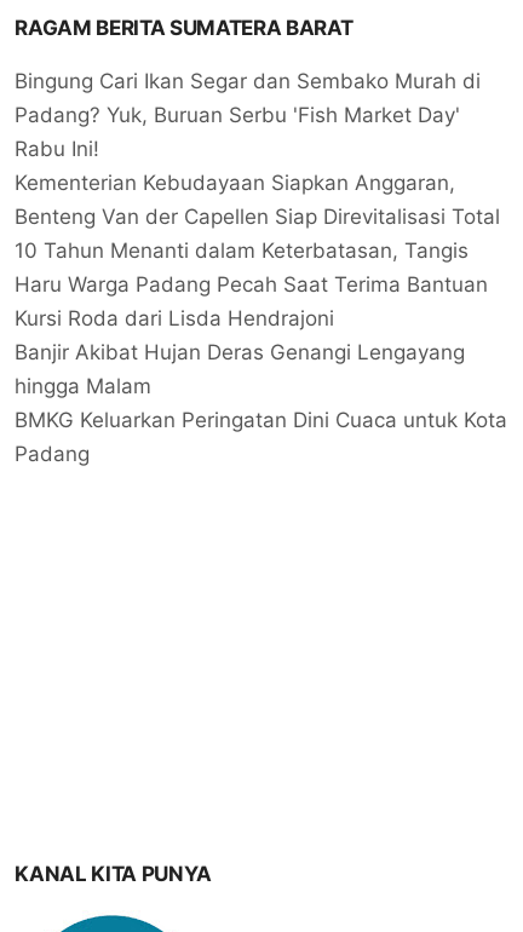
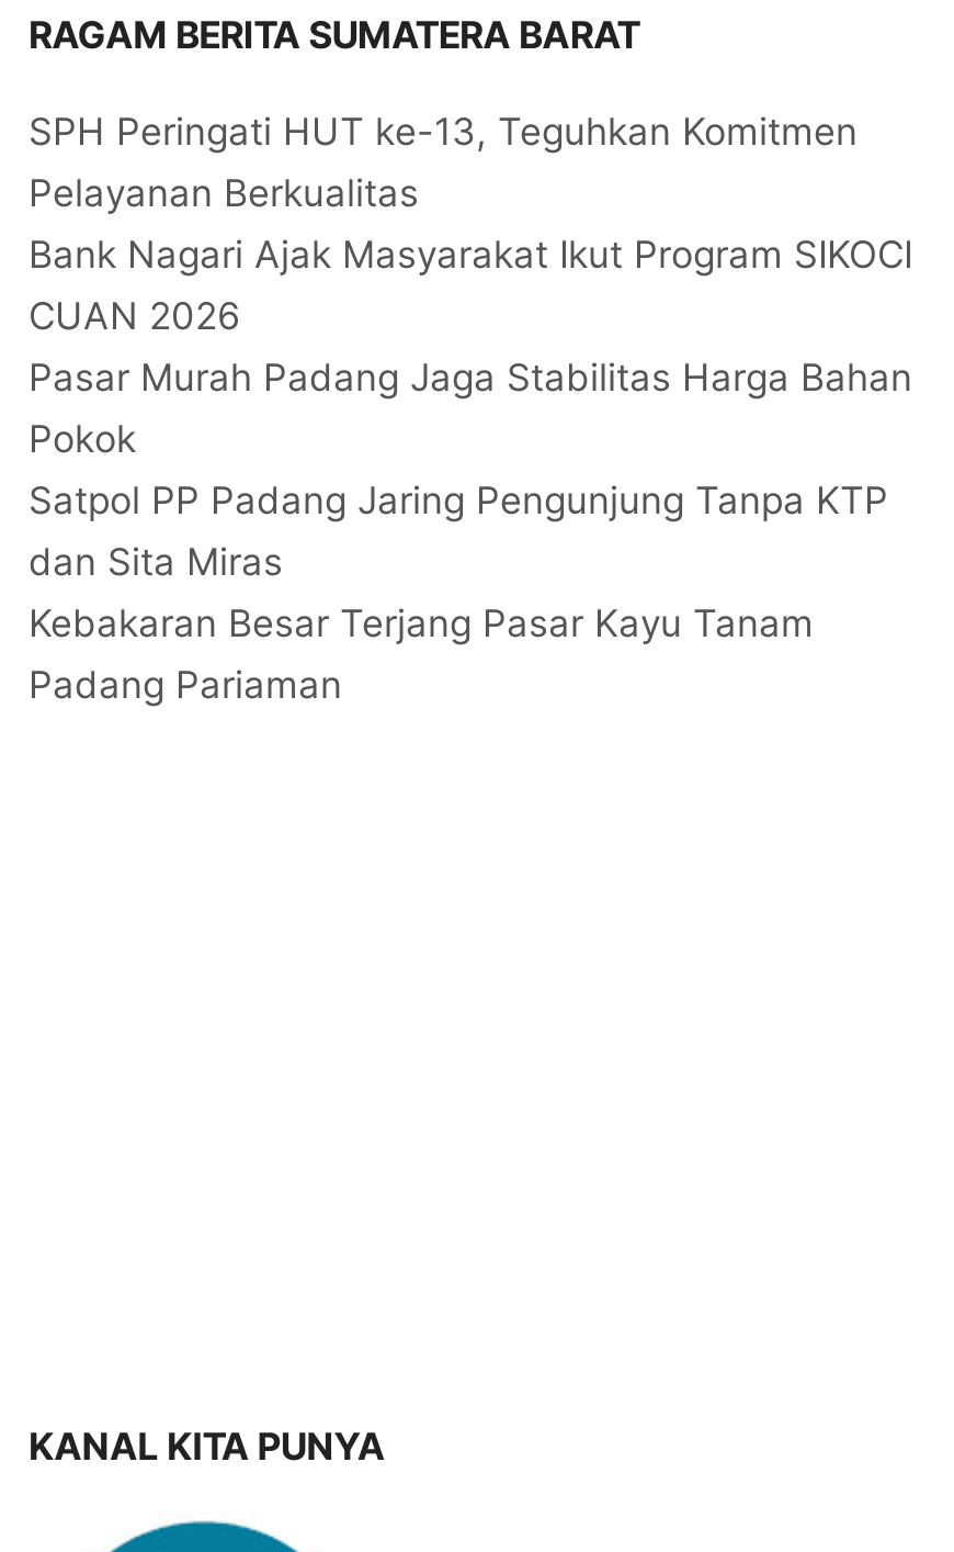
[15,69,508,466] Bingung Cari Ikan Segar dan Sembako Murah di | Padang? Yuk, Buruan Serbu 'Fish Market Day' | Rabu Ini! | Kementerian Kebudayaan Siapkan Anggaran, | Benteng Van der Capellen Siap Direvitalisasi Total | 10 Tahun Menanti dalam Keterbatasan, Tangis | Haru Warga Padang Pecah Saat Terima Bantuan | Kursi Roda dari Lisda Hendrajoni | Banjir Akibat Hujan Deras Genangi Lengayang | hingga Malam | BMKG Keluarkan Peringatan Dini Cuaca untuk Kota | Padang -> [29,111,912,708] SPH Peringati HUT ke-13, Teguhkan Komitmen | Pelayanan Berkualitas | Bank Nagari Ajak Masyarakat Ikut Program SIKOCI | CUAN 2026 | Pasar Murah Padang Jaga Stabilitas Harga Bahan | Pokok | Satpol PP Padang Jaring Pengunjung Tanpa KTP | dan Sita Miras | Kebakaran Besar Terjang Pasar Kayu Tanam | Padang Pariaman

